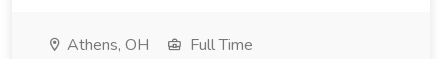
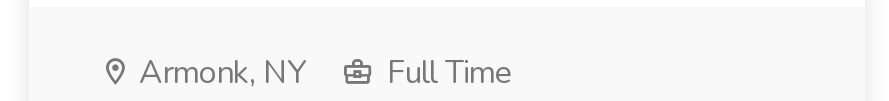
[63,34,149,56] Athens, OH -> [131,51,305,95] Armonk, NY

